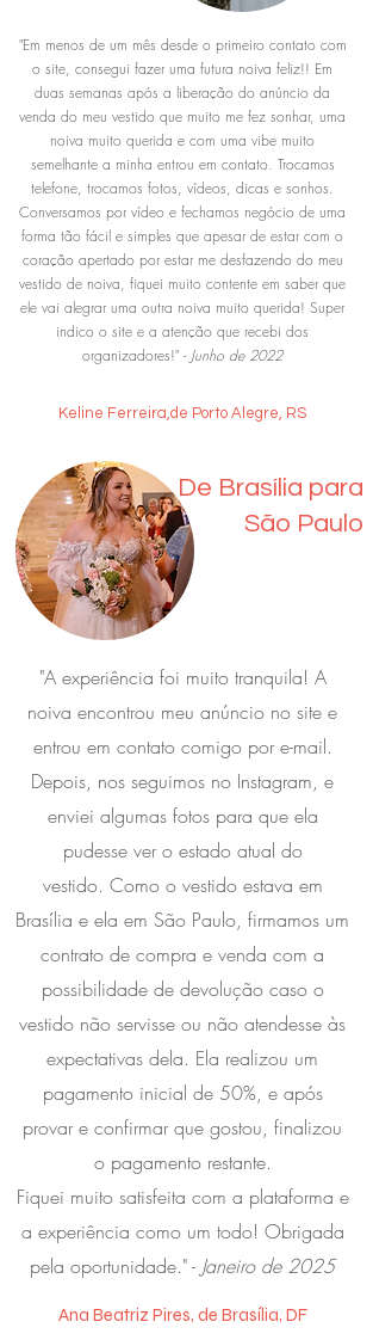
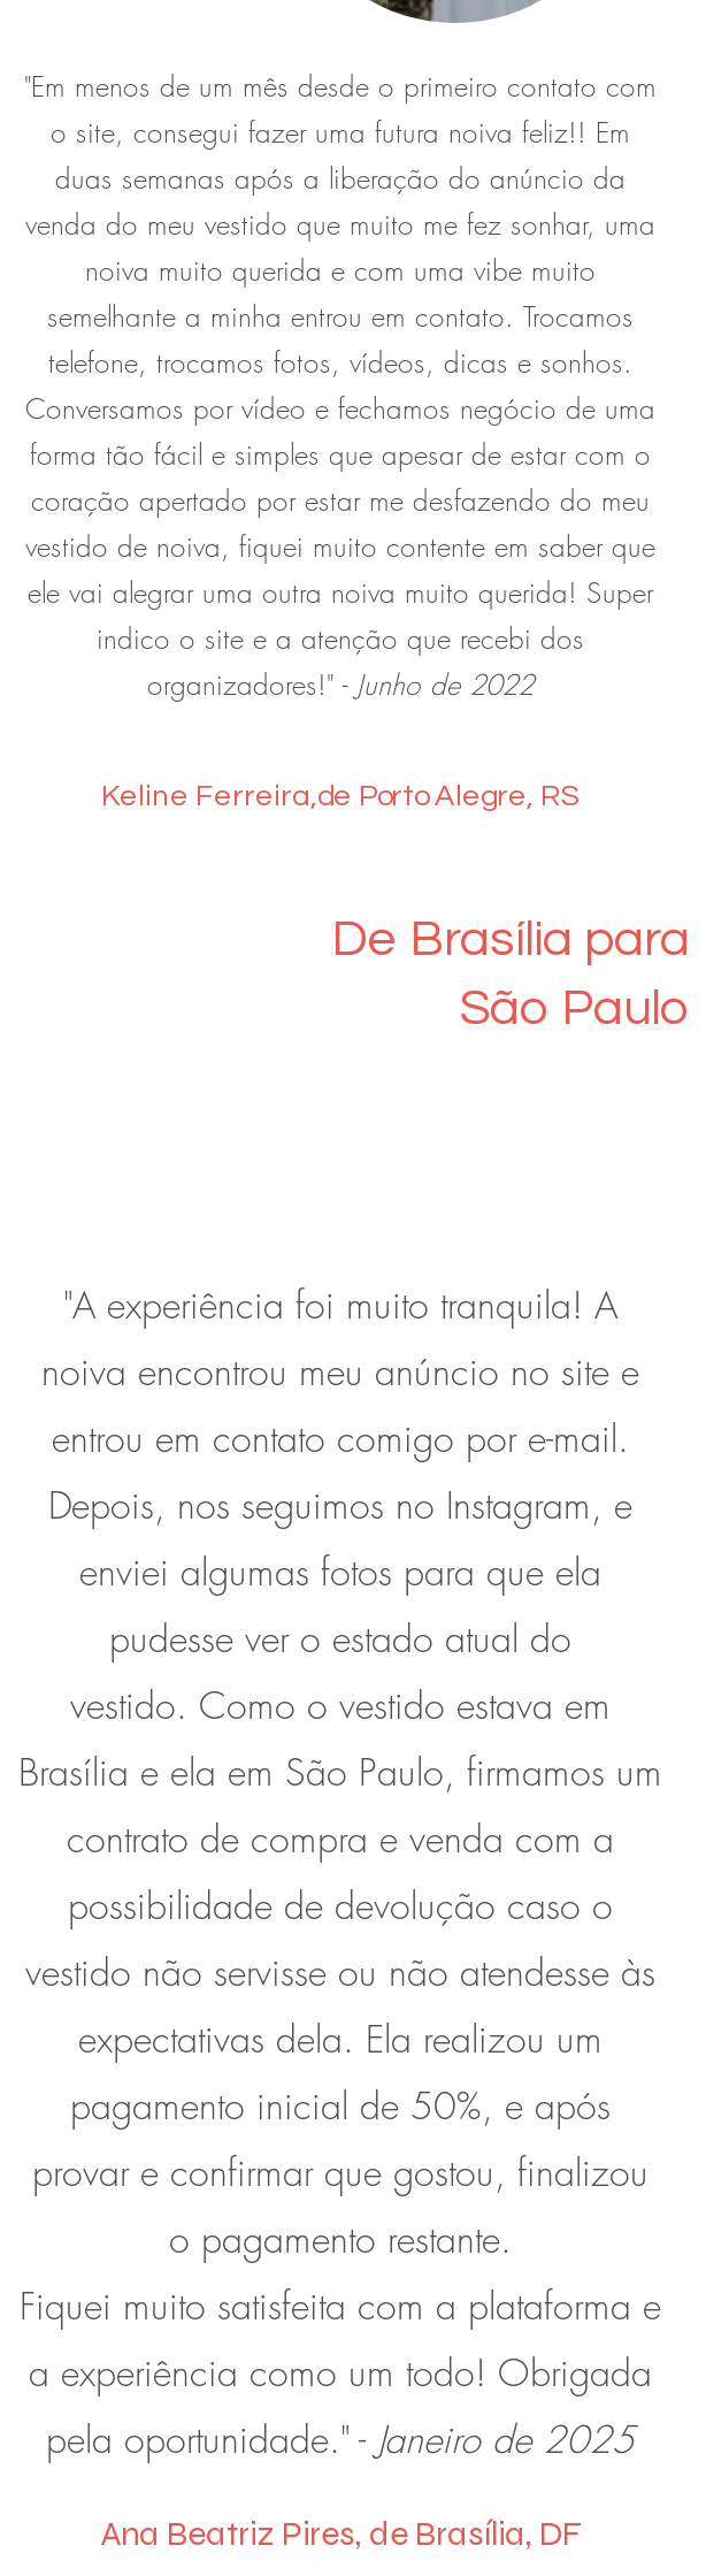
[14,460,195,641] [image] -> none

